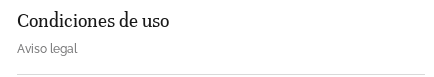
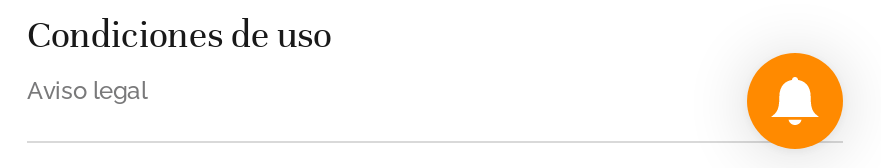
none -> [745,51,845,153] [image]

